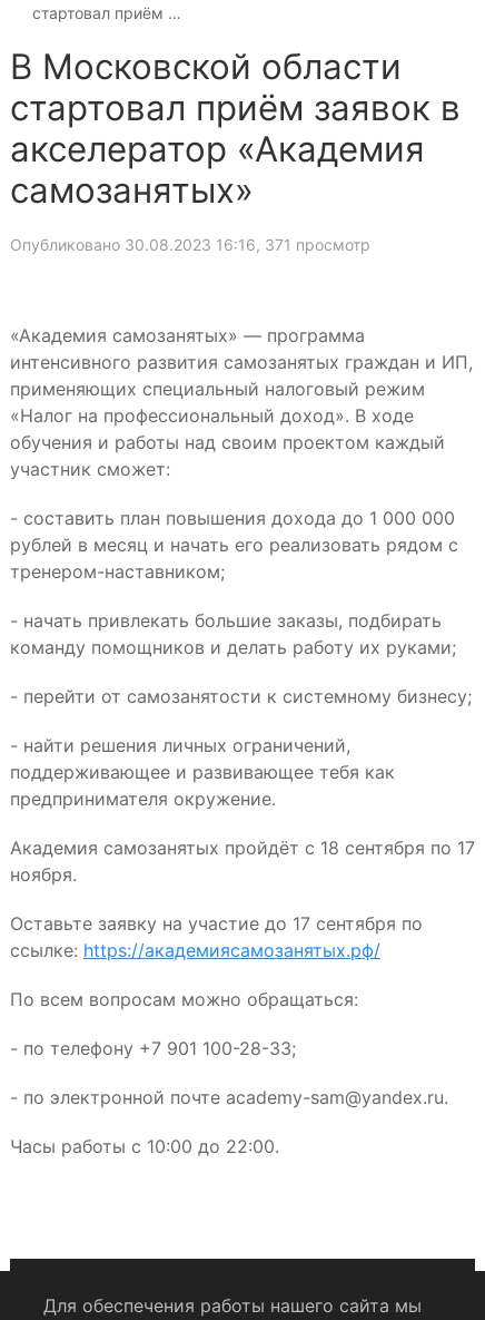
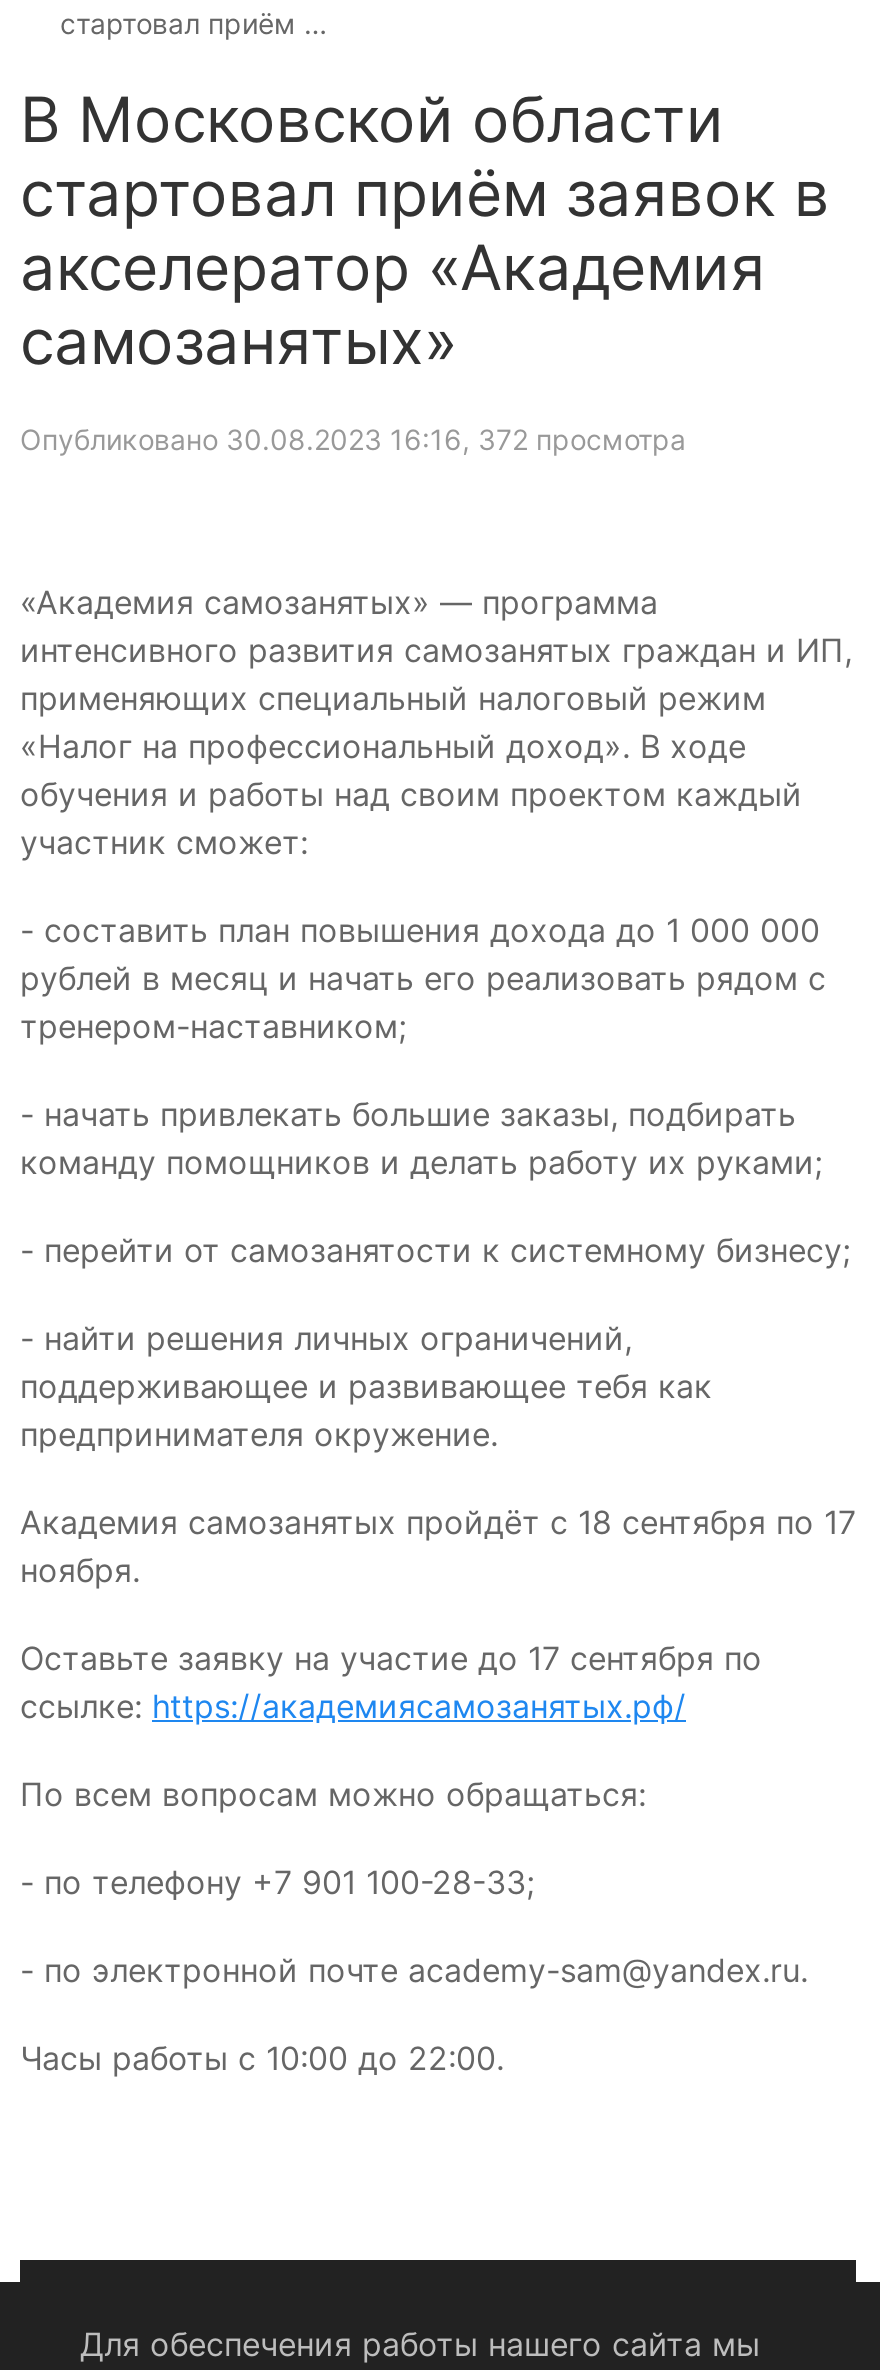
[10,235,370,254] Опубликовано 30.08.2023 16:16, 371 просмотр -> [20,422,686,456] Опубликовано 30.08.2023 16:16, 372 просмотра

